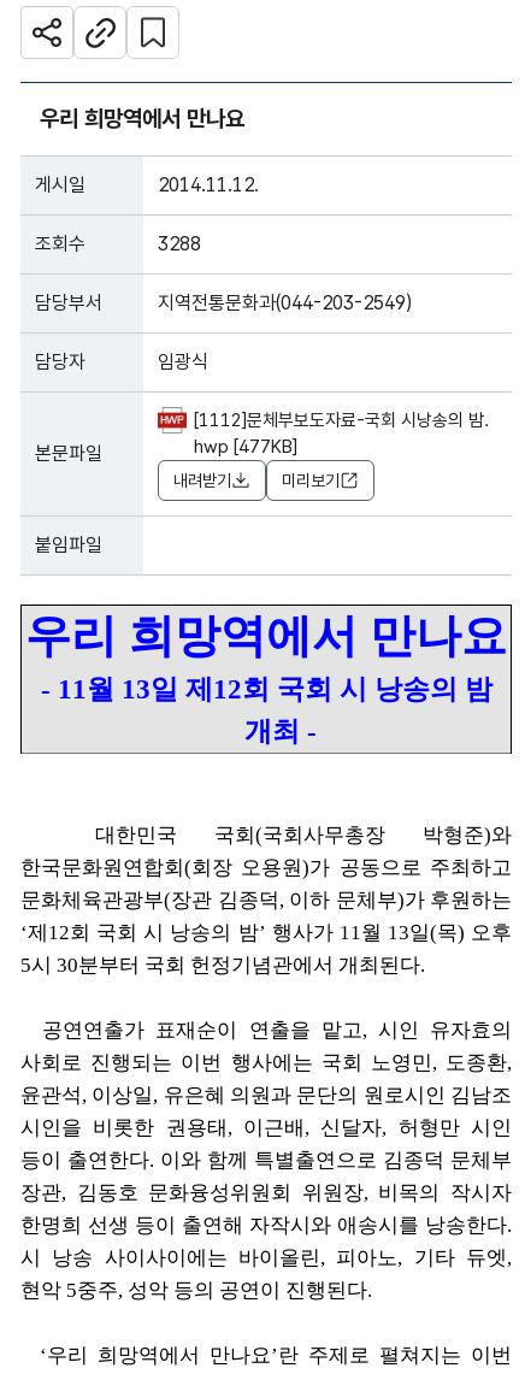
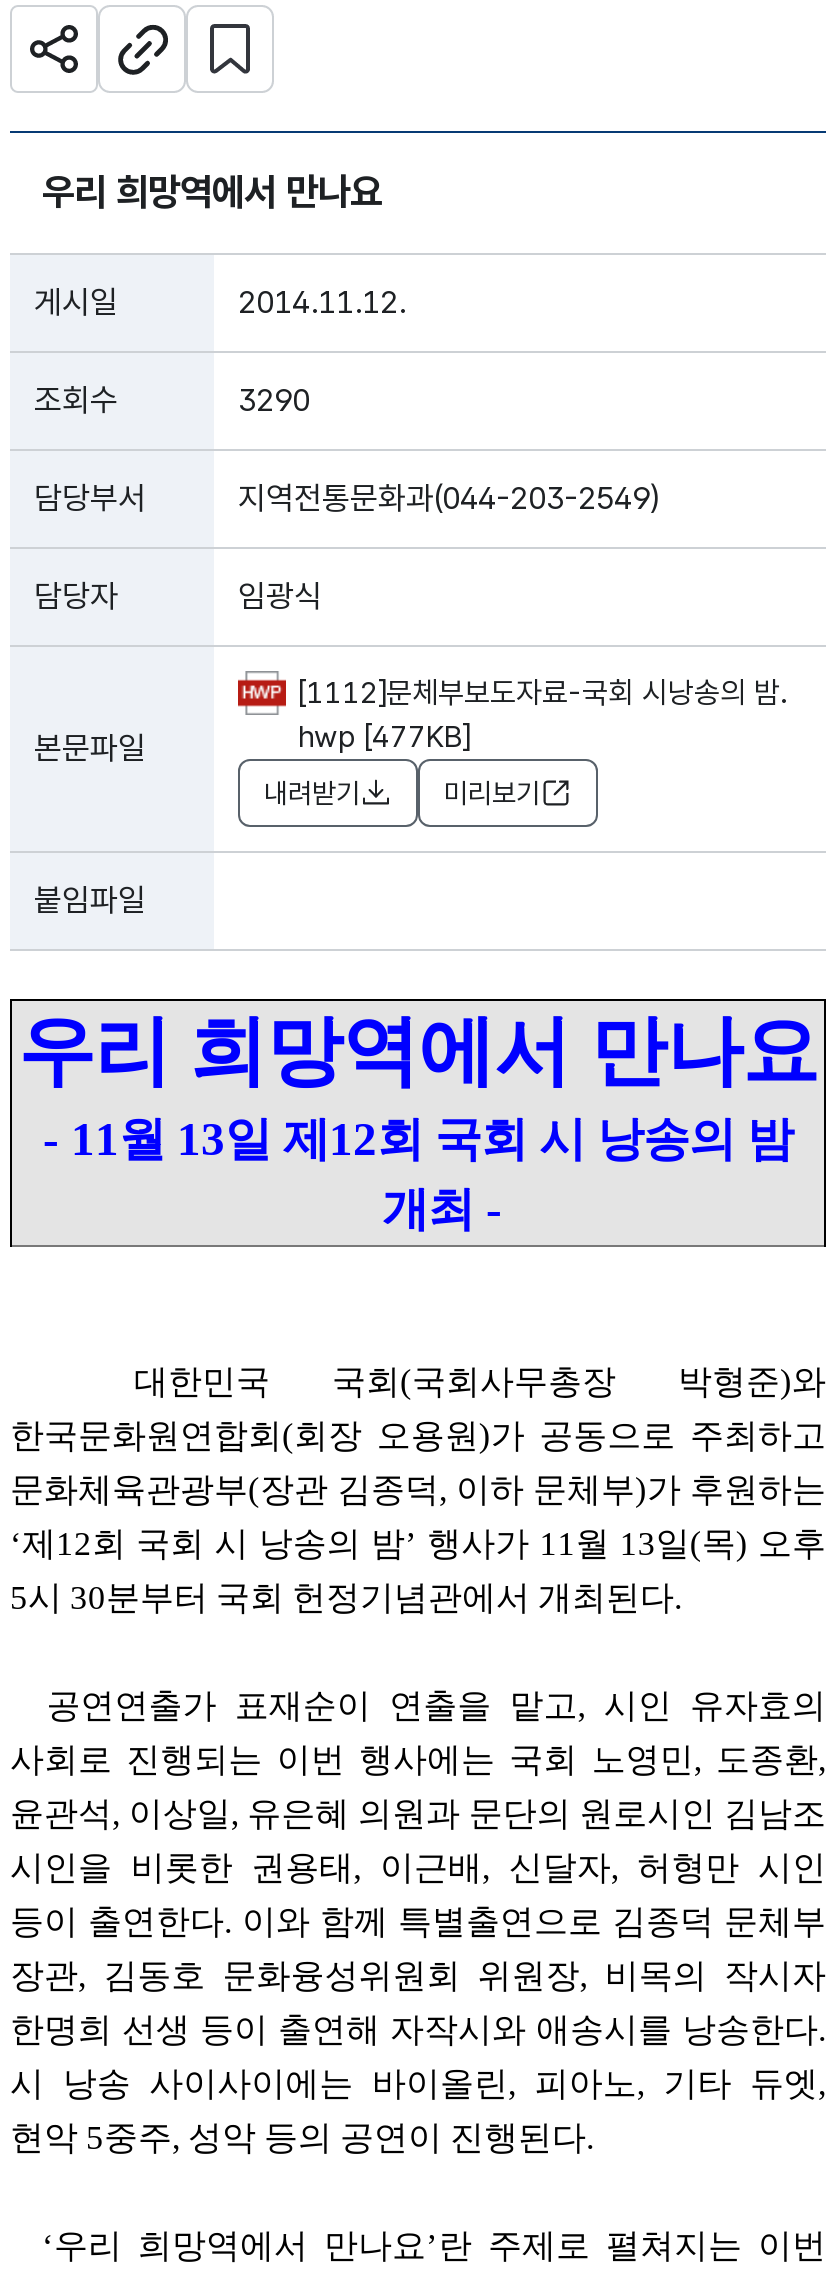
[158,232,201,255] 3288 -> [238,381,310,419] 3290

